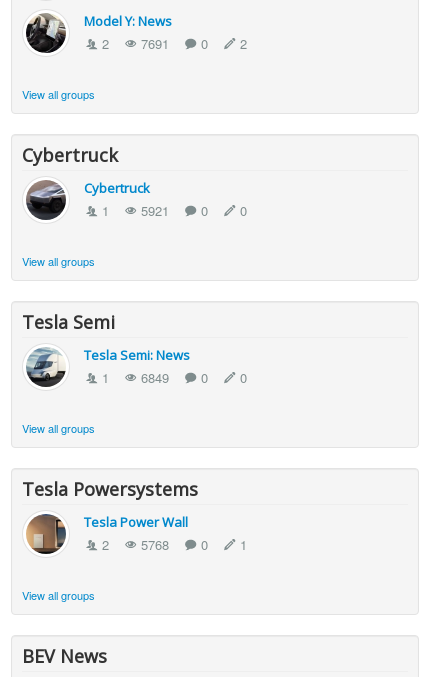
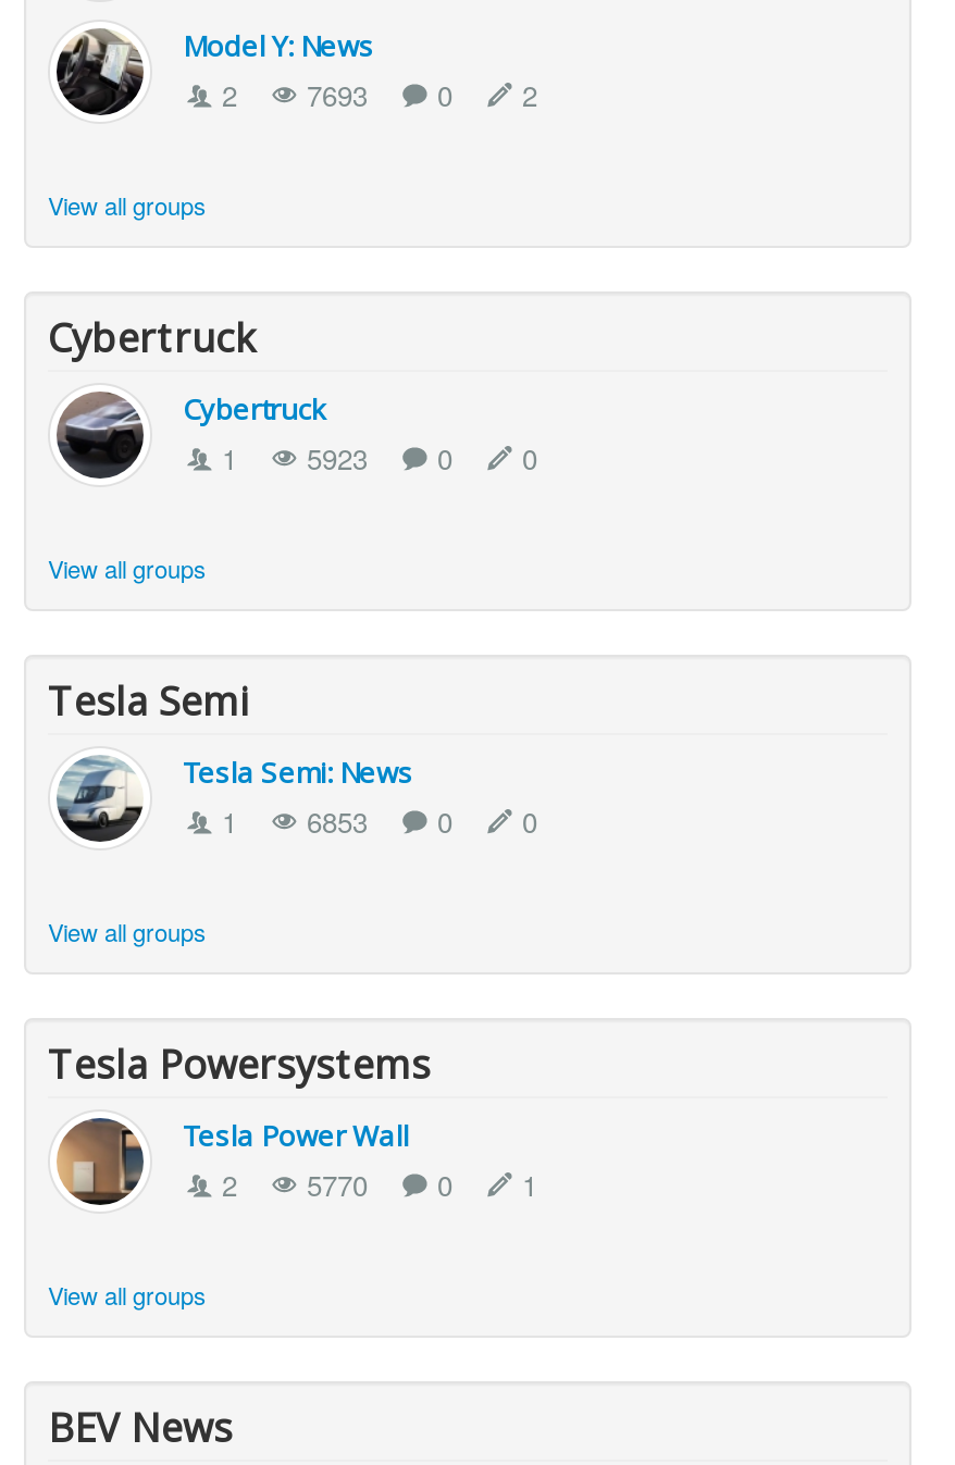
[98,34,247,53] 2 7691 0 2 -> [213,74,537,115] 2 7693 0 2
[98,201,247,220] 1 5921 0 0 -> [213,437,537,478] 1 5923 0 0
[98,368,247,387] 1 6849 0 0 -> [213,800,537,841] 1 6853 0 0
[98,535,247,554] 2 5768 0 1 -> [213,1163,537,1204] 2 5770 0 1

